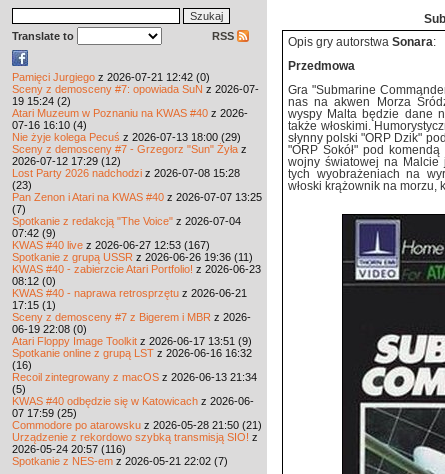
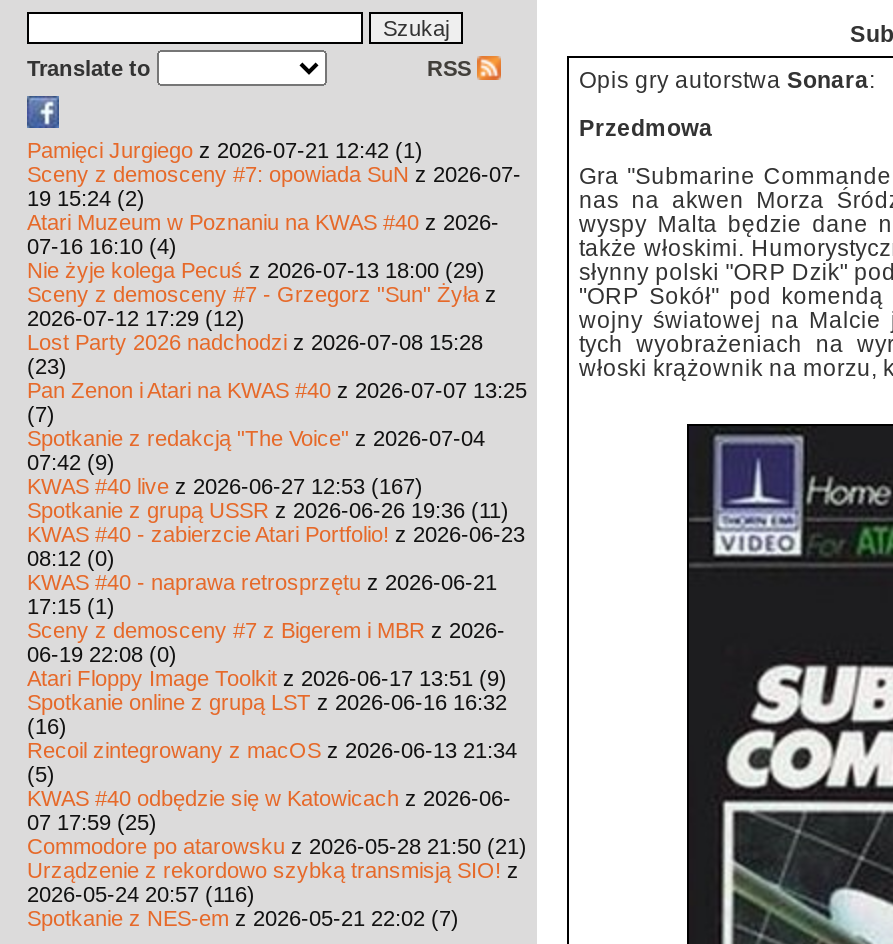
[12,71,210,83] Pamięci Jurgiego z 2026-07-21 12:42 (0) -> [27,138,423,162] Pamięci Jurgiego z 2026-07-21 12:42 (1)

